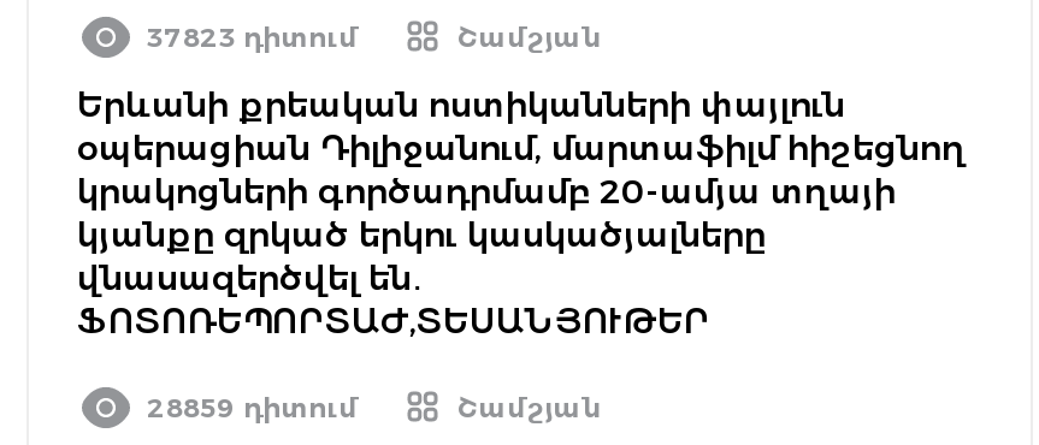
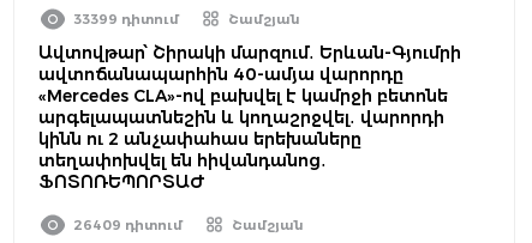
[147,20,359,53] 37823 դիտում -> [73,10,179,27] 33399 դիտում
[77,82,966,342] Երևանի քրեական ոստիկանների փայլուն | օպերացիան Դիլիջանում, մարտաֆիլմ հիշեցնող | կրակոցների գործադրմամբ 20-ամյա տղայի | կյանքը զրկած երկու կասկածյալները | վնասազերծվել են․ | ՖՈՏՈՌԵՊՈՐՏԱԺ,ՏԵՍԱՆՅՈՒԹԵՐ -> [38,42,461,192] Ավտովթար՝ Շիրակի մարզում․ Երևան-Գյումրի | ավտոճանապարհին 40-ամյա վարորդը | «Mercedes CLA»-ով բախվել է կամրջի բետոնե | արգելապատնեշին և կողաշրջվել․ վարորդի | կինն ու 2 անչափահաս երեխաները | տեղափոխվել են հիվանդանոց․ | ՖՈՏՈՌԵՊՈՐՏԱԺ
[147,390,359,424] 28859 դիտում -> [73,216,183,233] 26409 դիտում

